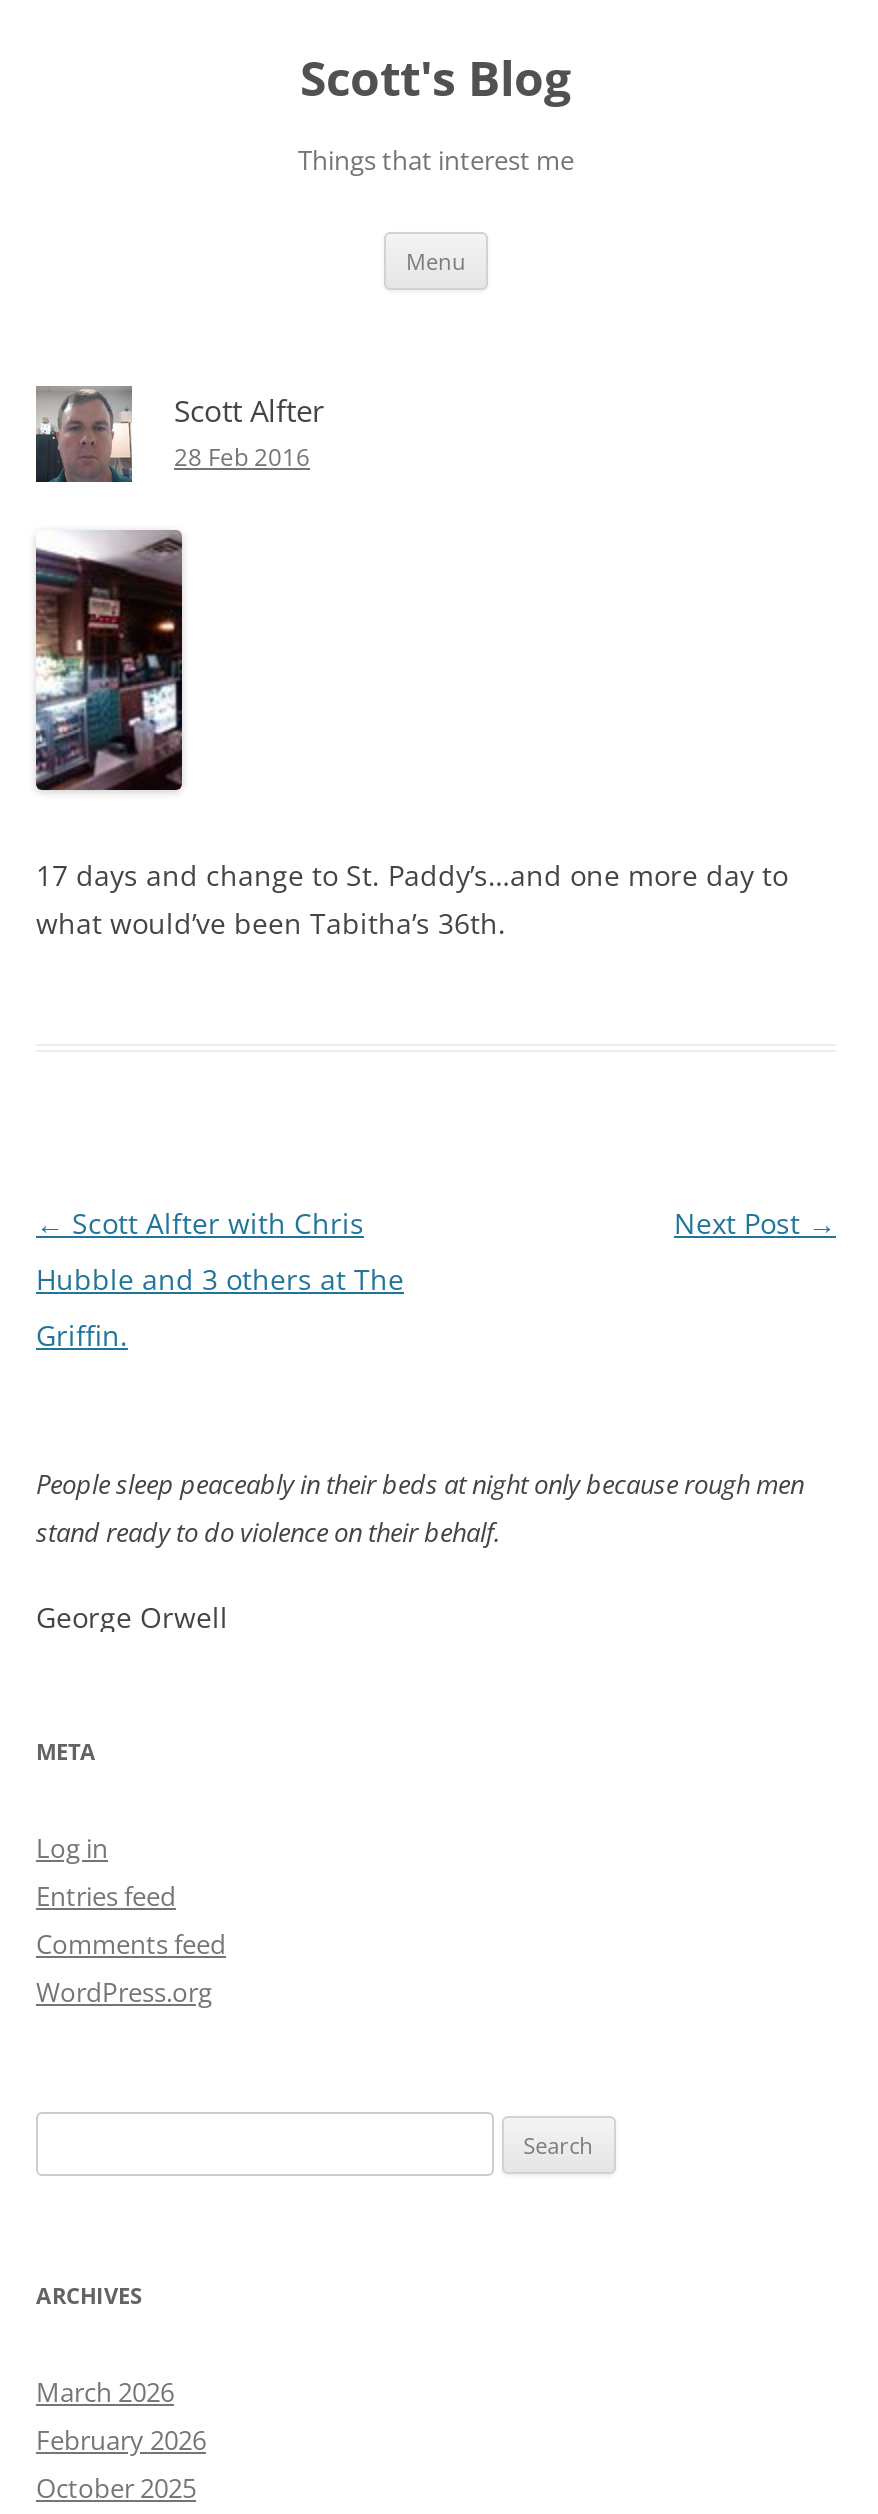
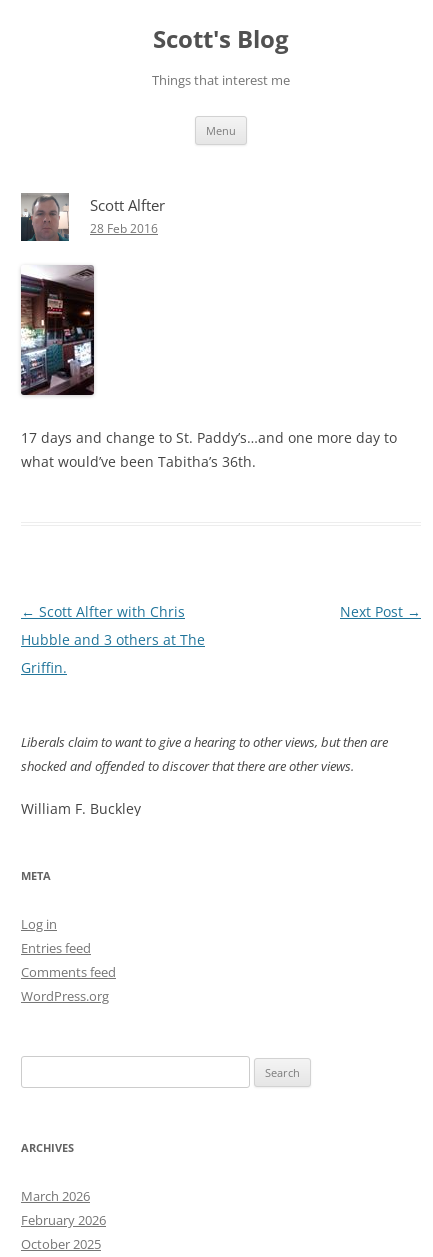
[36,1466,804,1550] People sleep peaceably in their beds at night only because rough men | stand ready to do violence on their behalf. -> [21,733,388,775] Liberals claim to want to give a hearing to other views, but then are | shocked and offended to discover that there are other views.
[36,1598,228,1636] George Orwell -> [21,799,141,818] William F. Buckley

